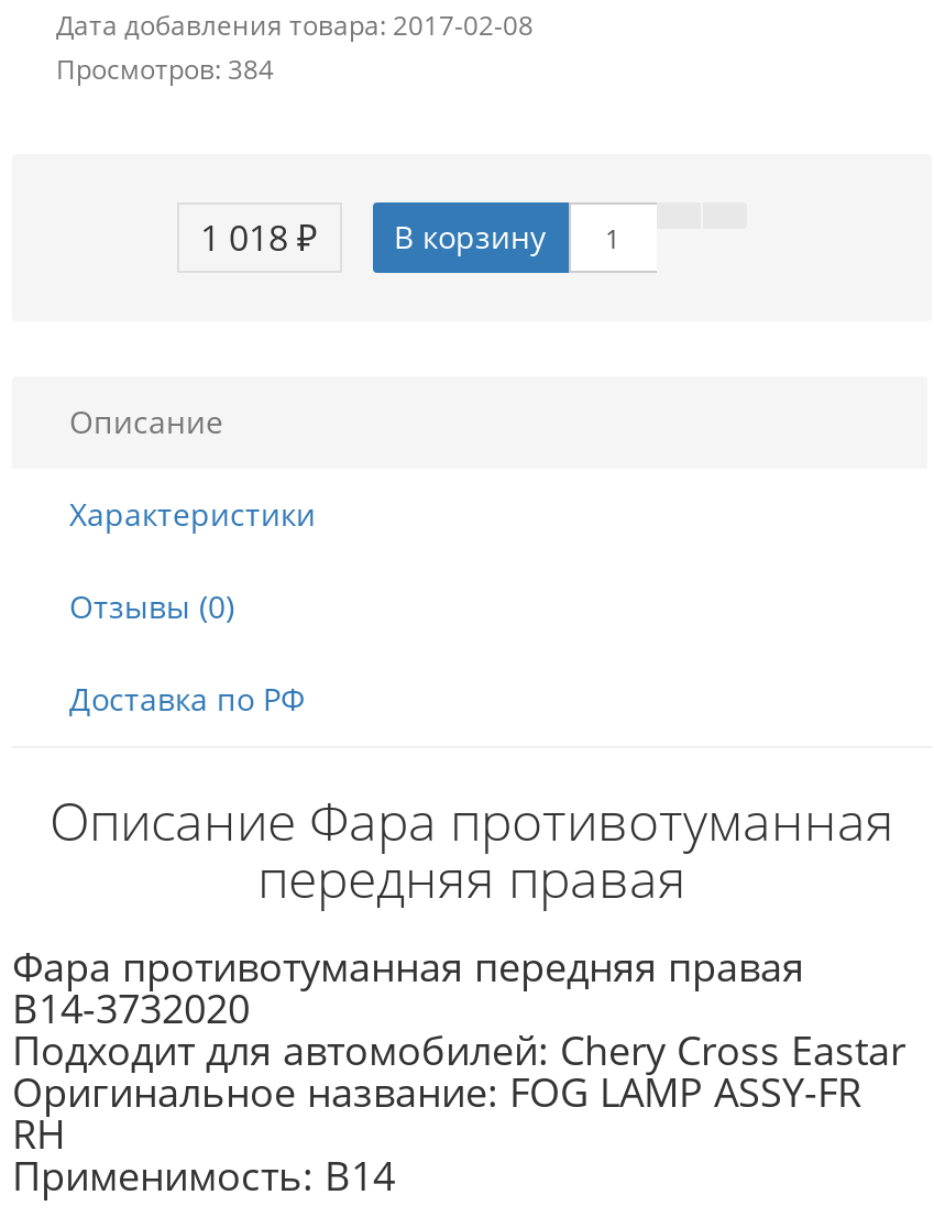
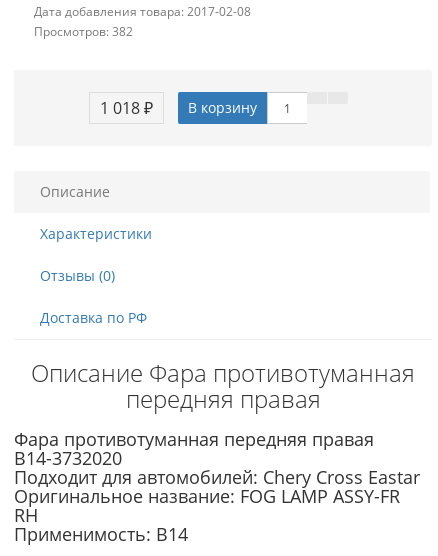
[56,51,274,86] Просмотров: 384 -> [34,23,133,39] Просмотров: 382

